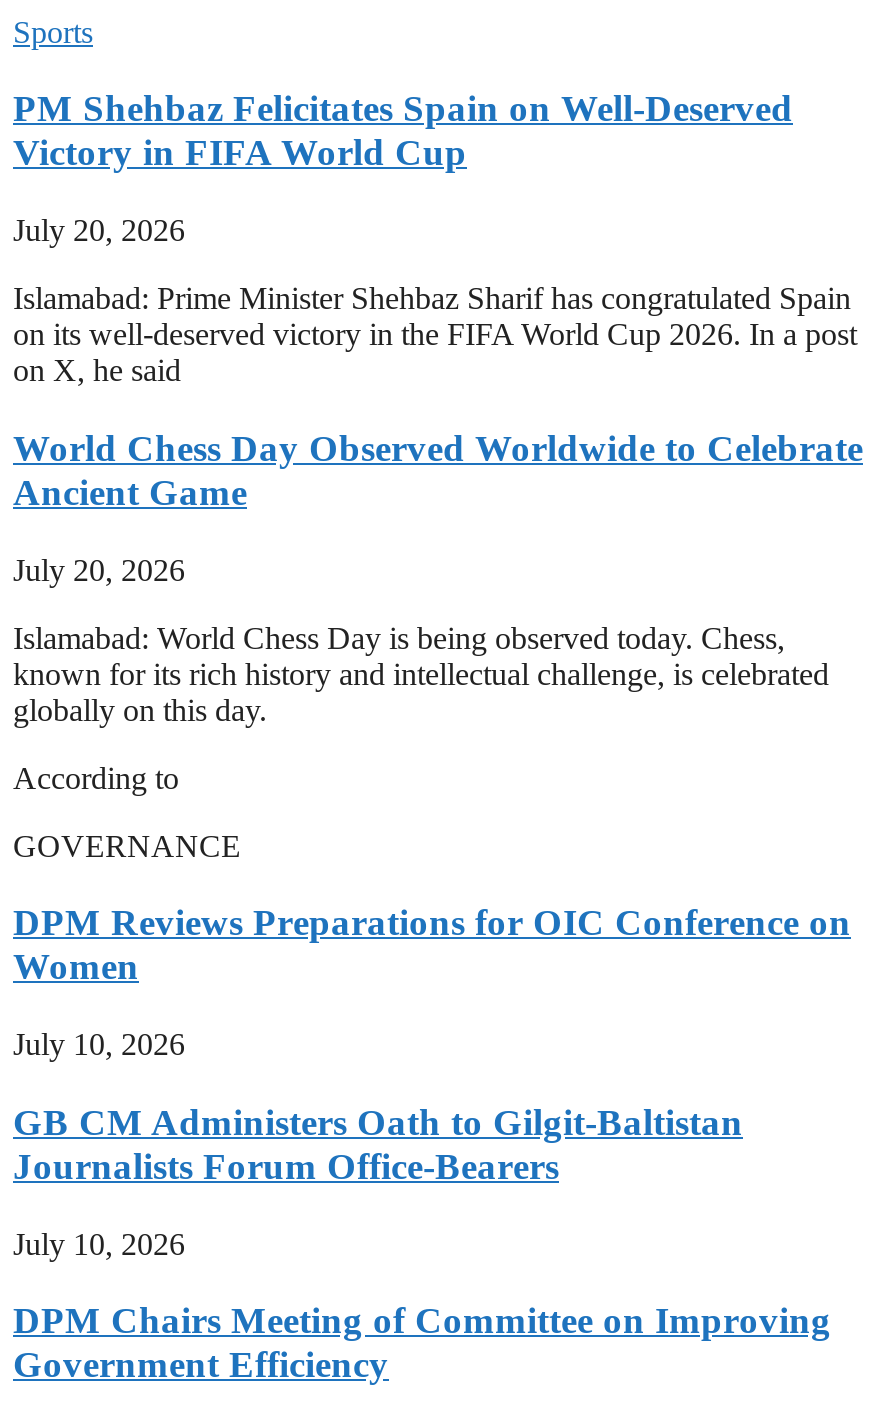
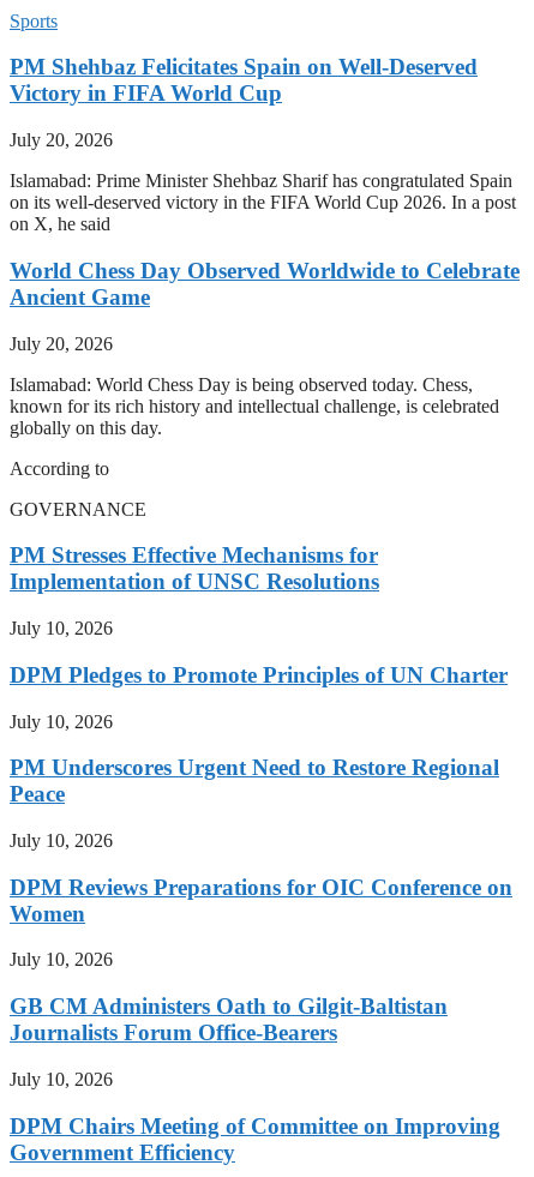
none -> [10,543,508,851] PM Stresses Effective Mechanisms for | Implementation of UNSC Resolutions | July 10, 2026 | DPM Pledges to Promote Principles of UN Charter | July 10, 2026 | PM Underscores Urgent Need to Restore Regional | Peace | July 10, 2026

